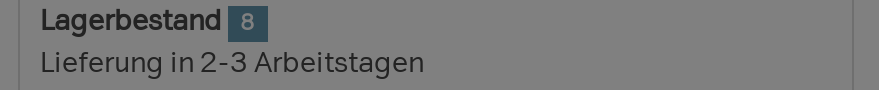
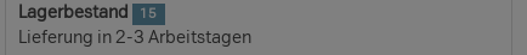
[40,4,255,38] Lagerbestand 8 -> [18,2,157,23] Lagerbestand 15

